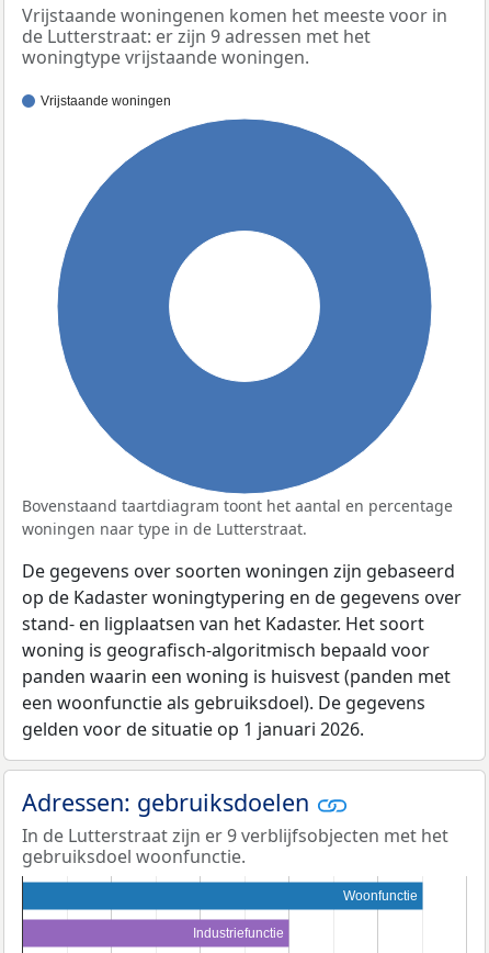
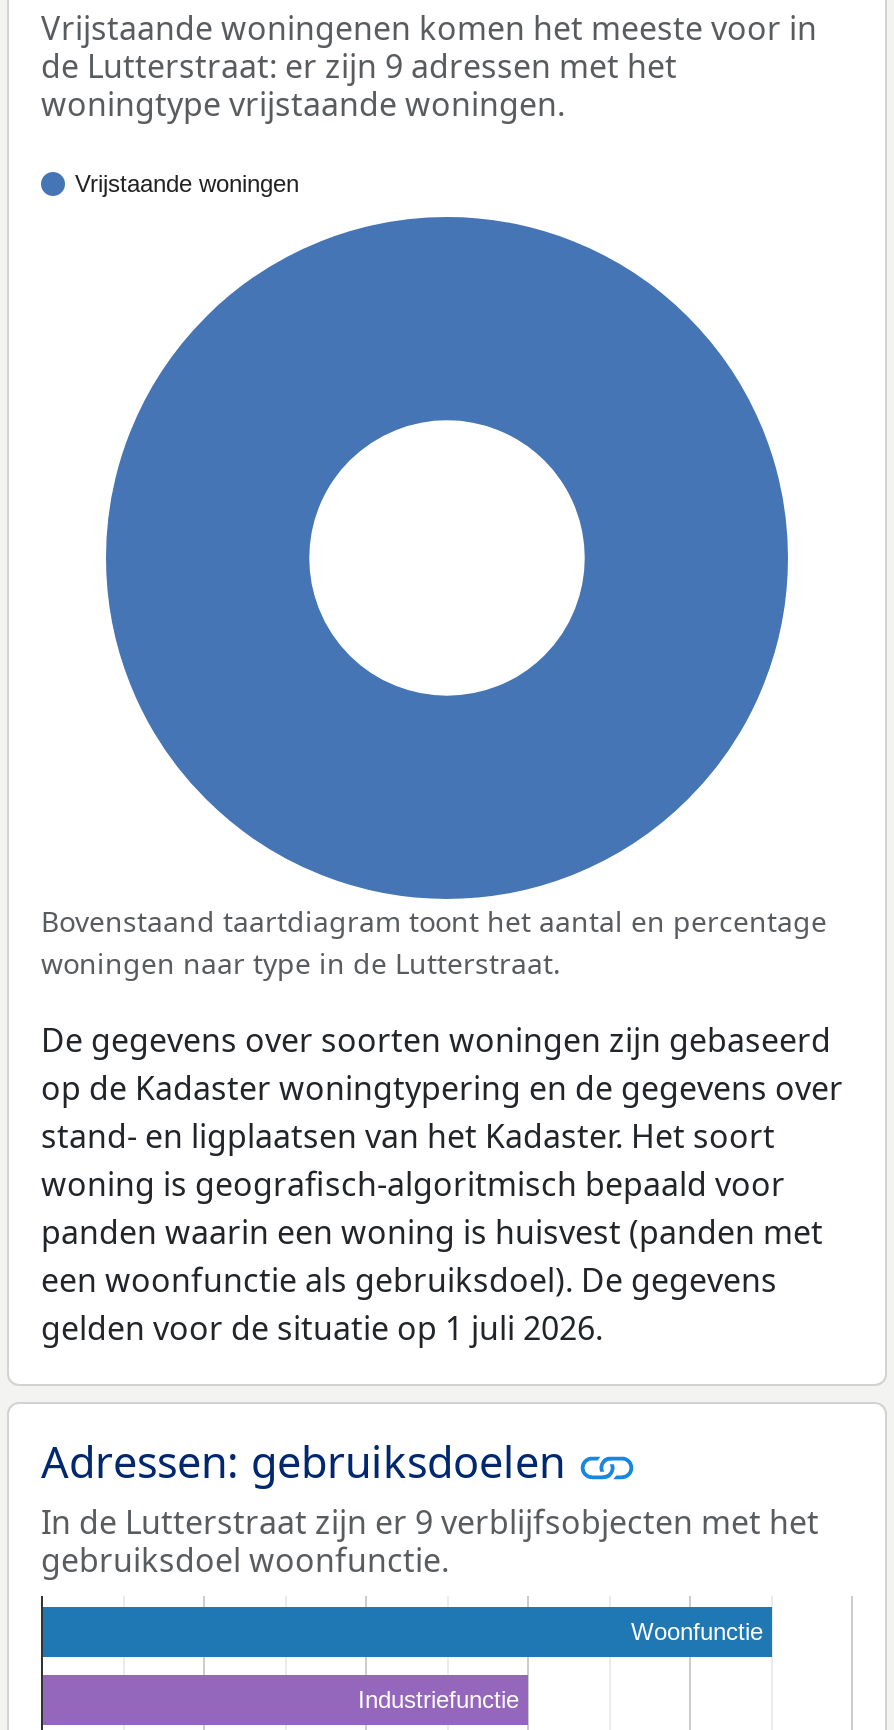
[22,717,364,741] gelden voor de situatie op 1 januari 2026. -> [41,1305,603,1349] gelden voor de situatie op 1 juli 2026.

